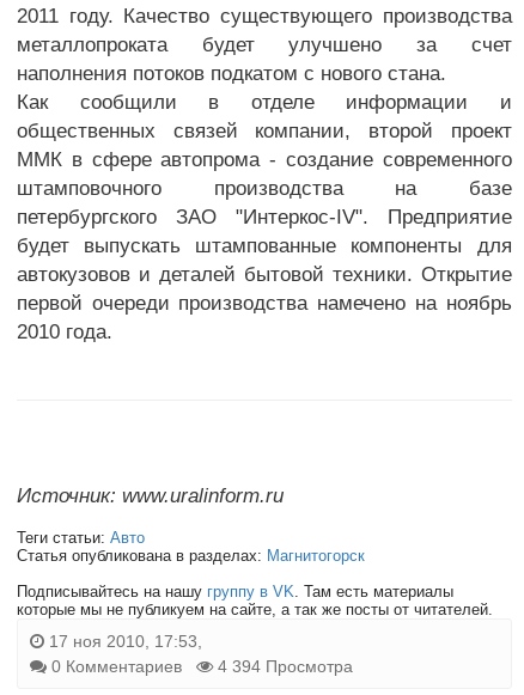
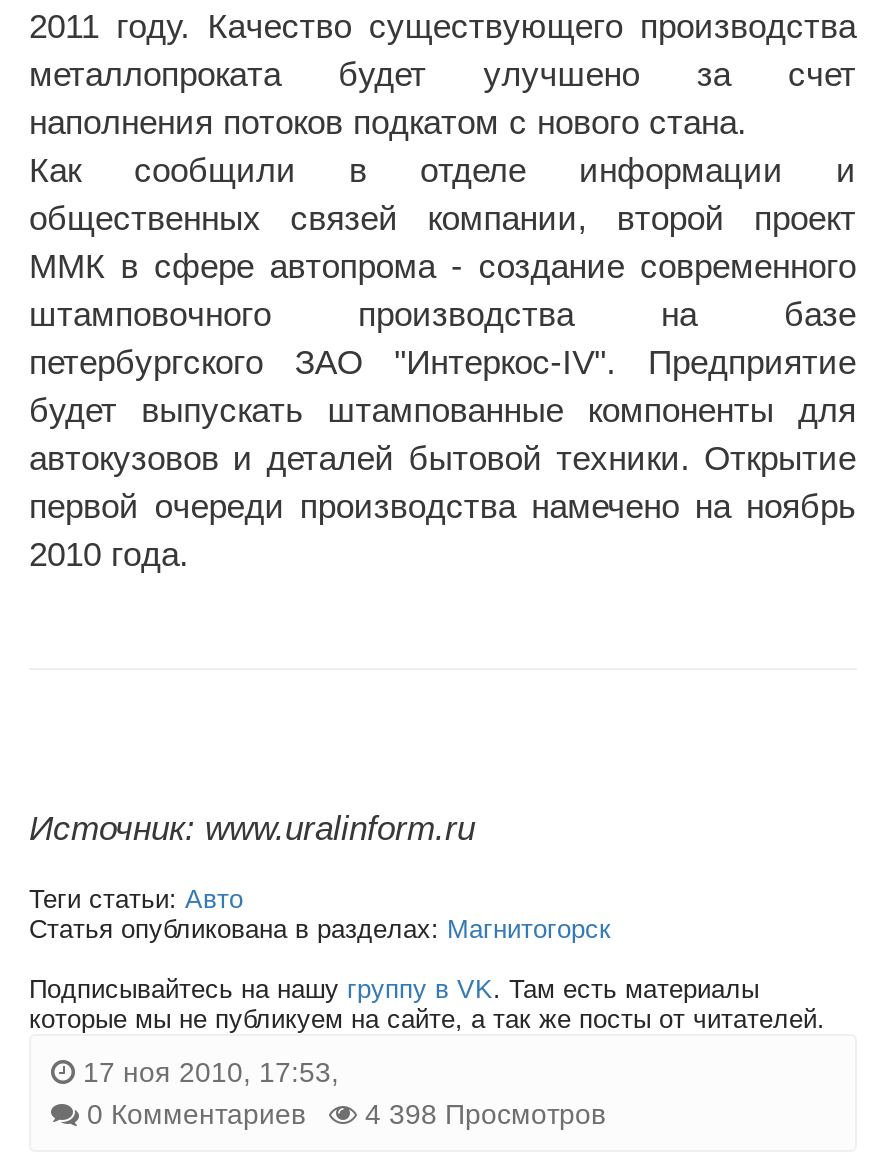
[51,657,353,676] 0 Комментариев 4 394 Просмотра -> [87,1098,605,1130] 0 Комментариев 4 398 Просмотров

